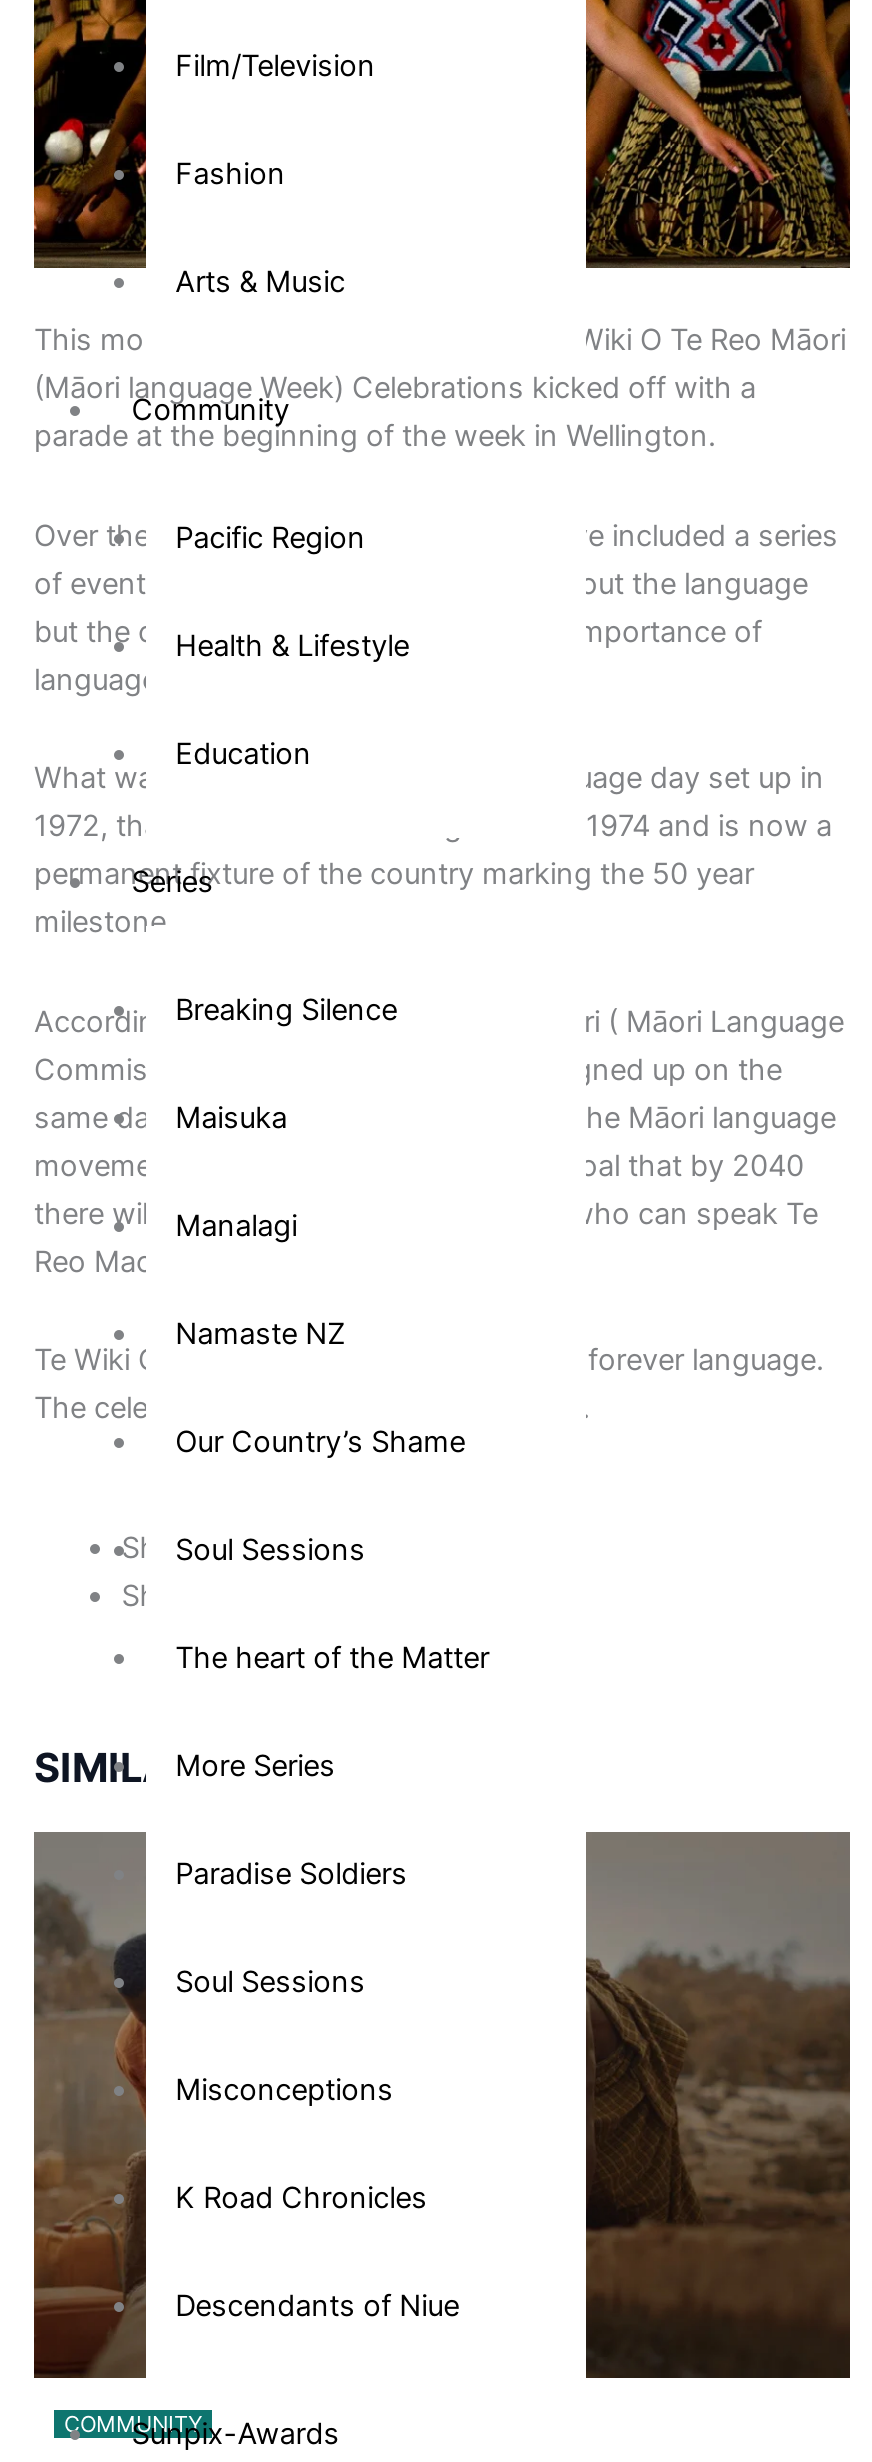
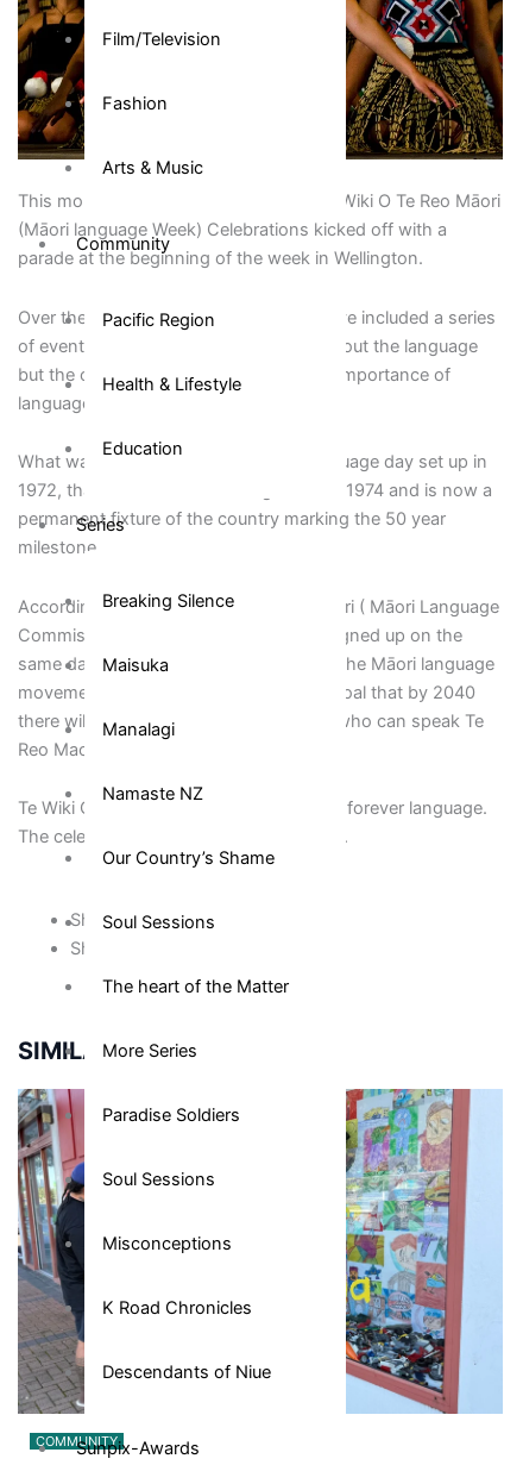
[32,1832,148,2378] [image] -> [18,1089,86,1414] [image]
[584,1830,852,2380] [image] -> [345,1089,503,1415] [image]

